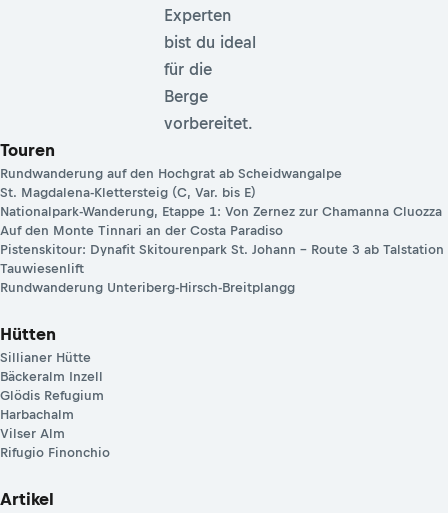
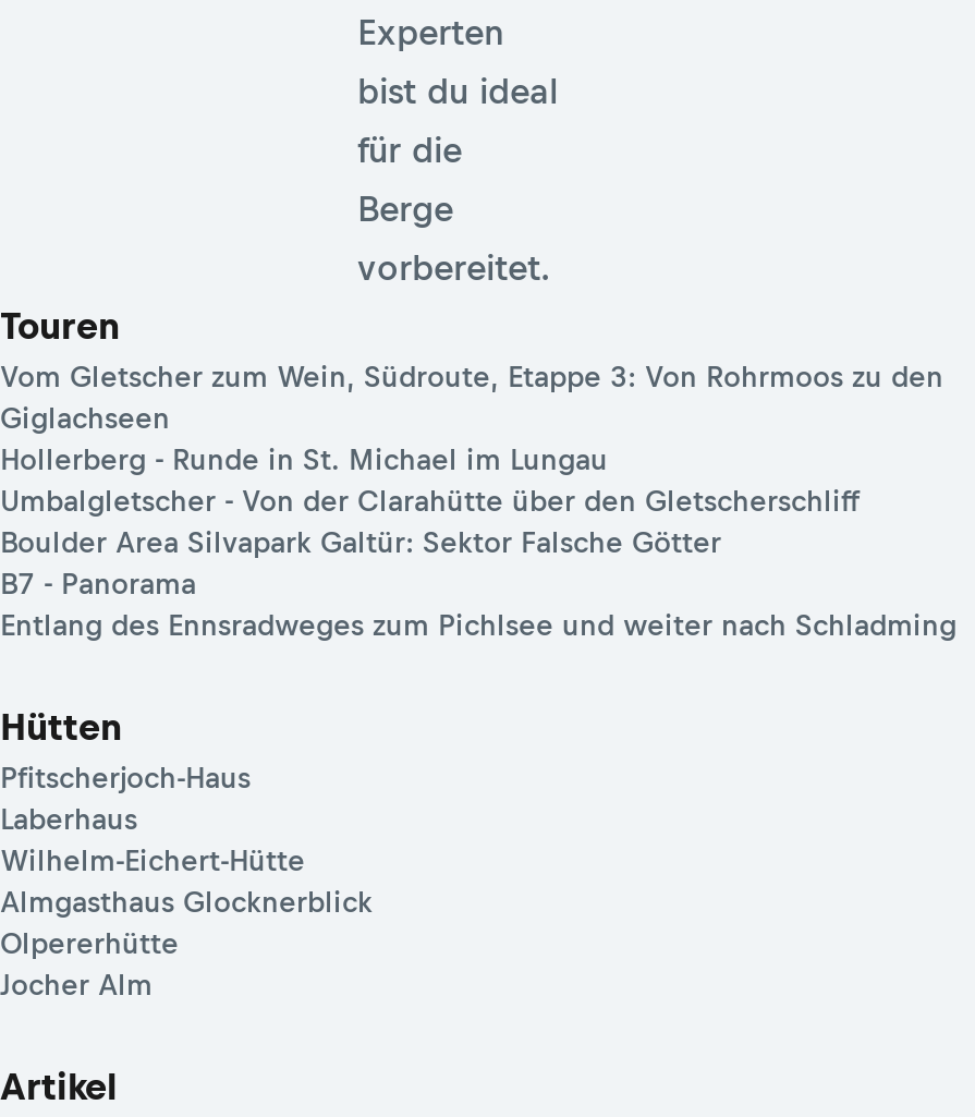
[0,166,444,295] Rundwanderung auf den Hochgrat ab Scheidwangalpe | St. Magdalena-Klettersteig (C, Var. bis E) | Nationalpark-Wanderung, Etappe 1: Von Zernez zur Chamanna Cluozza | Auf den Monte Tinnari an der Costa Paradiso | Pistenskitour: Dynafit Skitourenpark St. Johann – Route 3 ab Talstation | Tauwiesenlift | Rundwanderung Unteriberg-Hirsch-Breitplangg -> [0,361,956,643] Vom Gletscher zum Wein, Südroute, Etappe 3: Von Rohrmoos zu den | Giglachseen | Hollerberg - Runde in St. Michael im Lungau | Umbalgletscher - Von der Clarahütte über den Gletscherschliff | Boulder Area Silvapark Galtür: Sektor Falsche Götter | B7 - Panorama | Entlang des Ennsradweges zum Pichlsee und weiter nach Schladming
[0,350,110,460] Sillianer Hütte | Bäckeralm Inzell | Glödis Refugium | Harbachalm | Vilser Alm | Rifugio Finonchio -> [0,762,373,1002] Pfitscherjoch-Haus | Laberhaus | Wilhelm-Eichert-Hütte | Almgasthaus Glocknerblick | Olpererhütte | Jocher Alm

